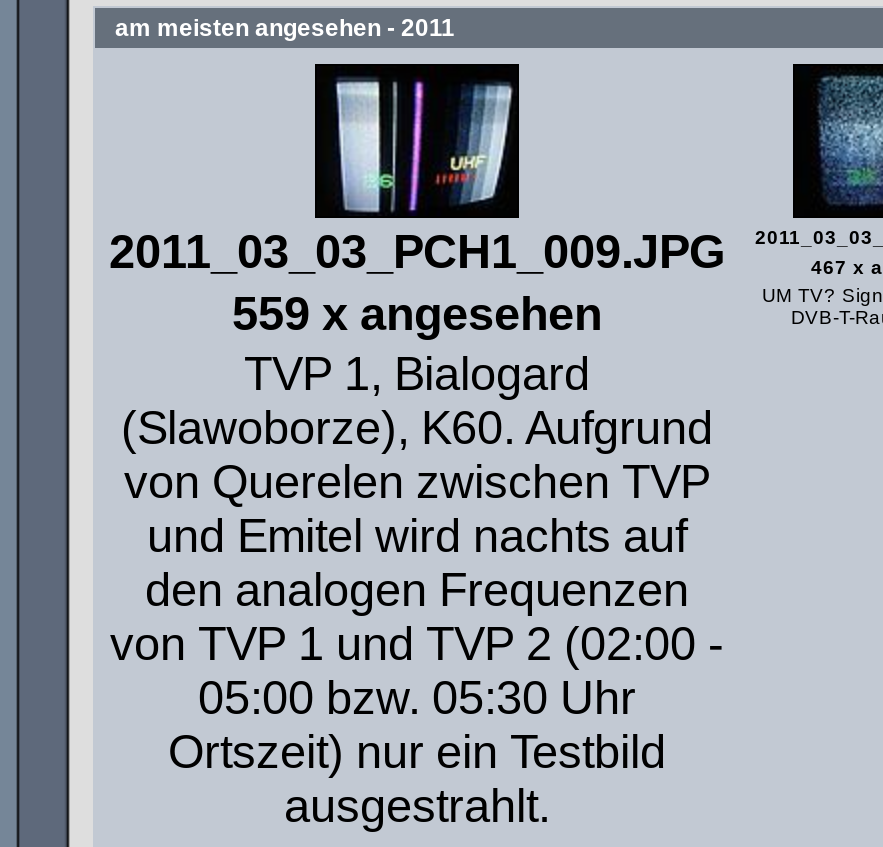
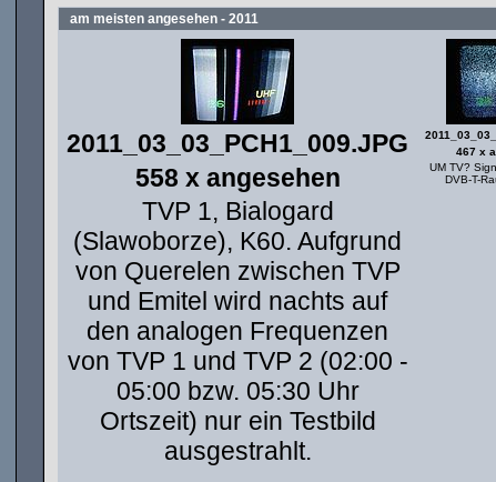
[232,288,602,340] 559 x angesehen -> [135,163,340,192] 558 x angesehen

